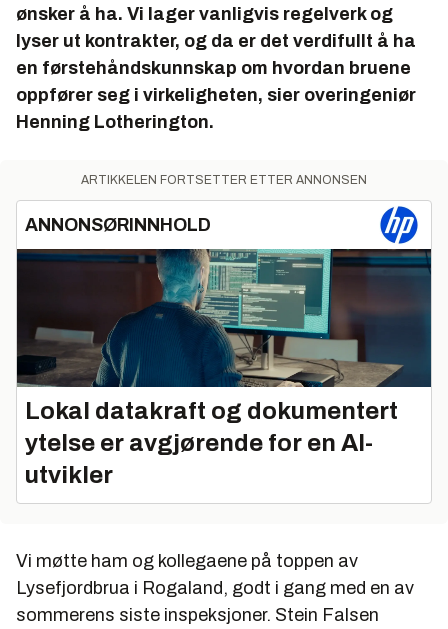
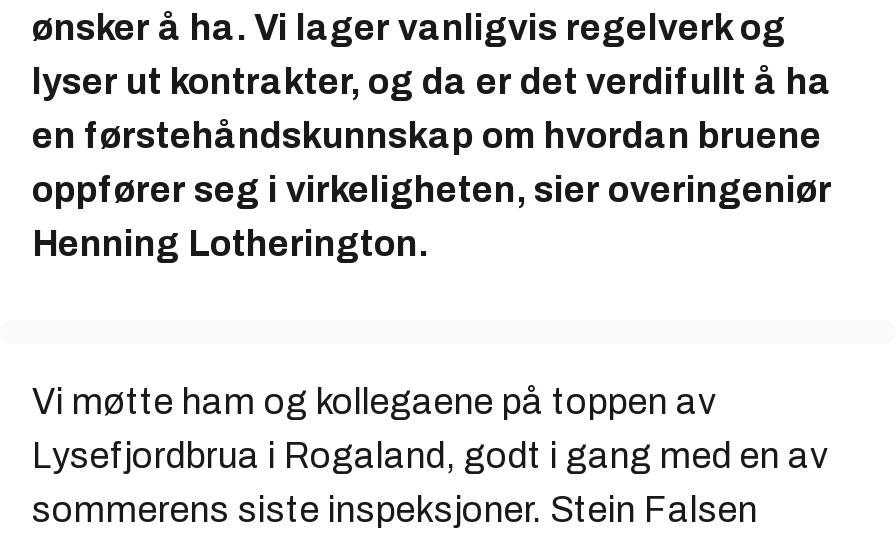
[16,173,432,388] [image] | ARTIKKELEN FORTSETTER ETTER ANNONSEN | ANNONSØRINNHOLD -> none
[25,398,398,488] Lokal datakraft og dokumentert | ytelse er avgjørende for en AI- | utvikler -> none

